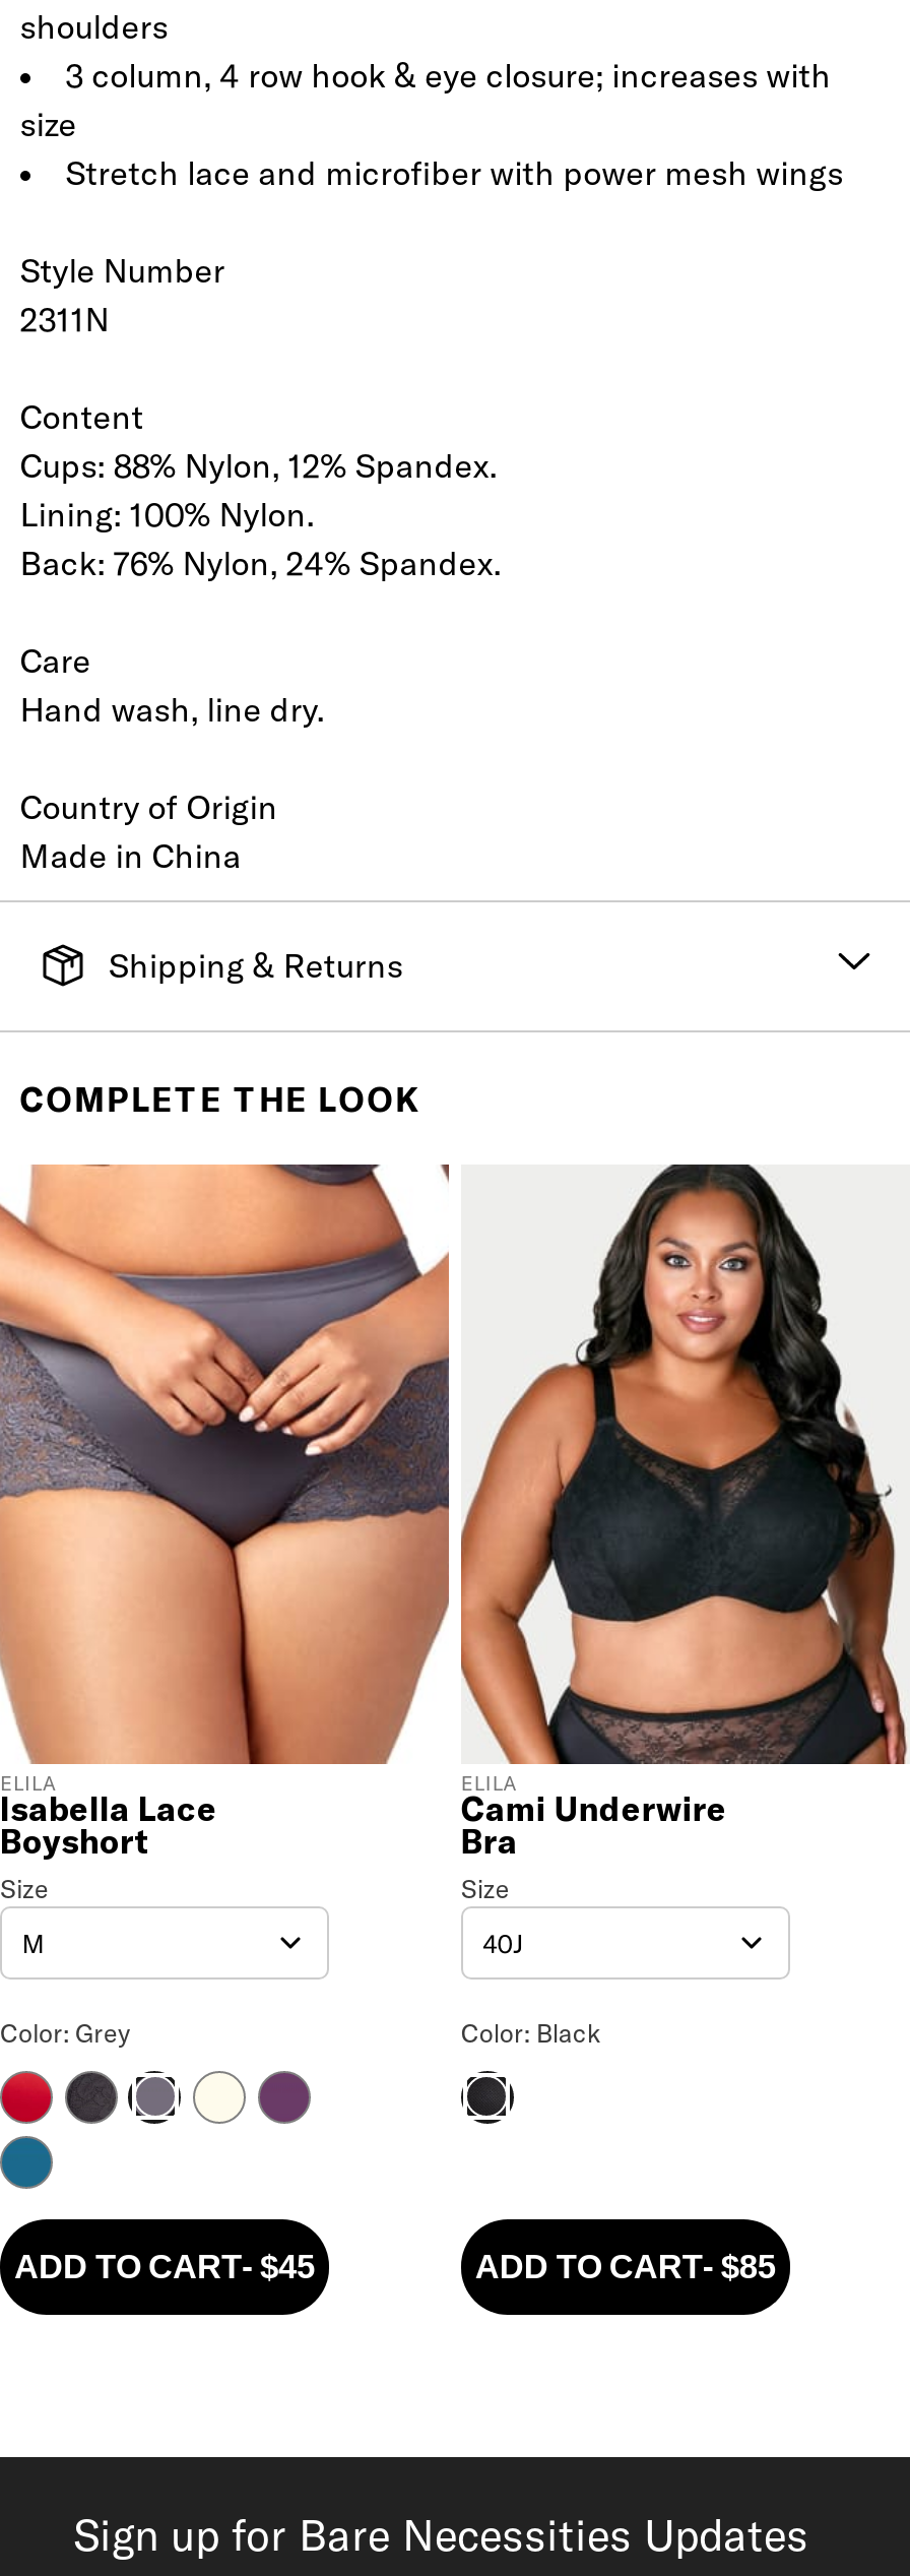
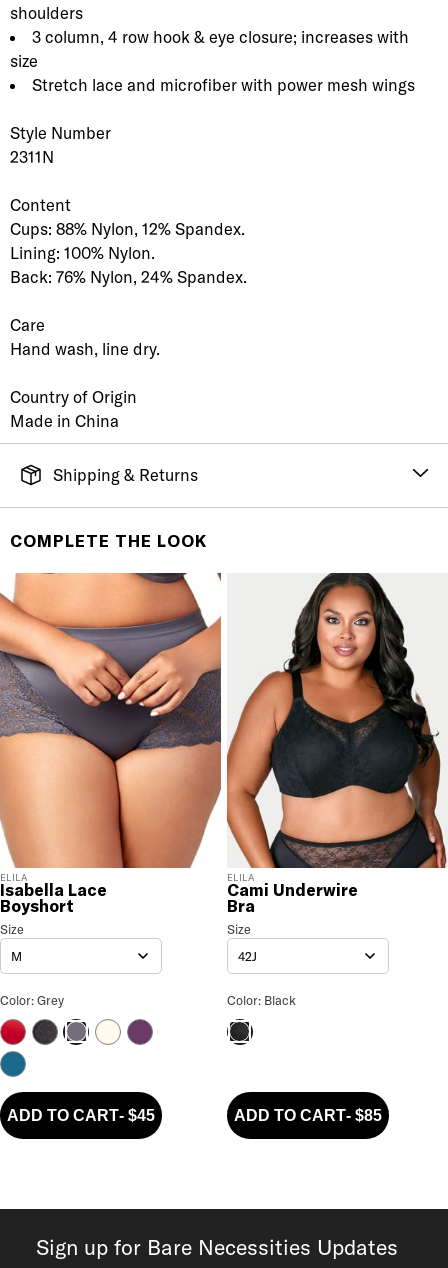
[483,1927,523,1960] 40J -> [238,948,257,964] 42J

